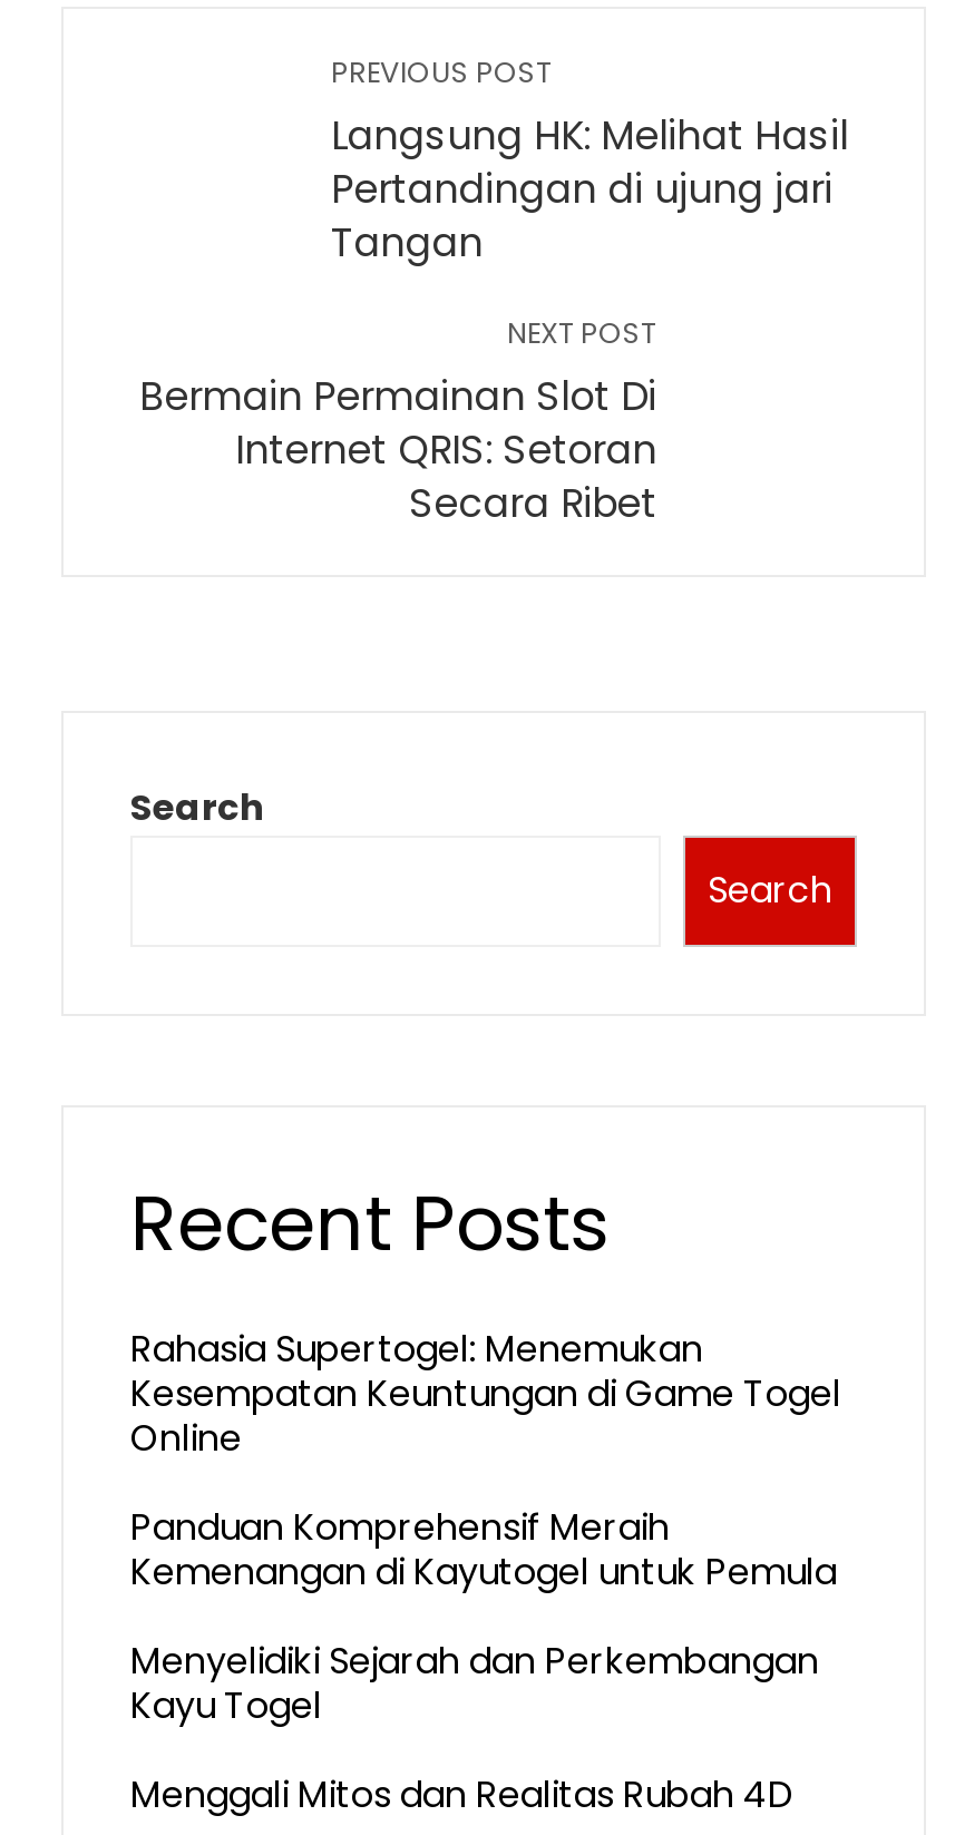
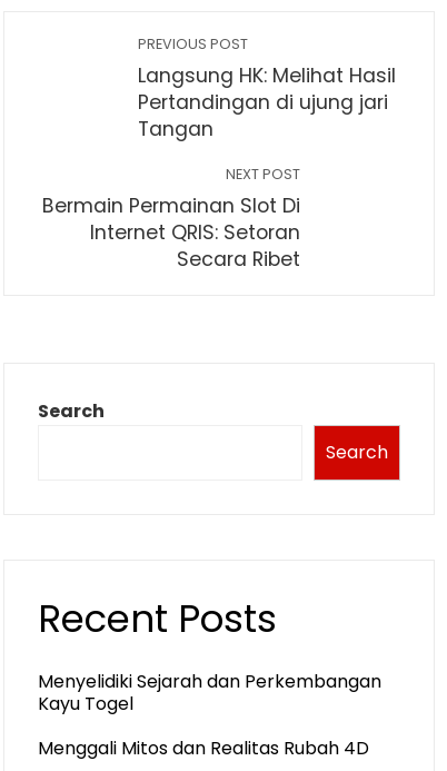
[130,1324,841,1598] Rahasia Supertogel: Menemukan | Kesempatan Keuntungan di Game Togel | Online | Panduan Komprehensif Meraih | Kemenangan di Kayutogel untuk Pemula -> none

